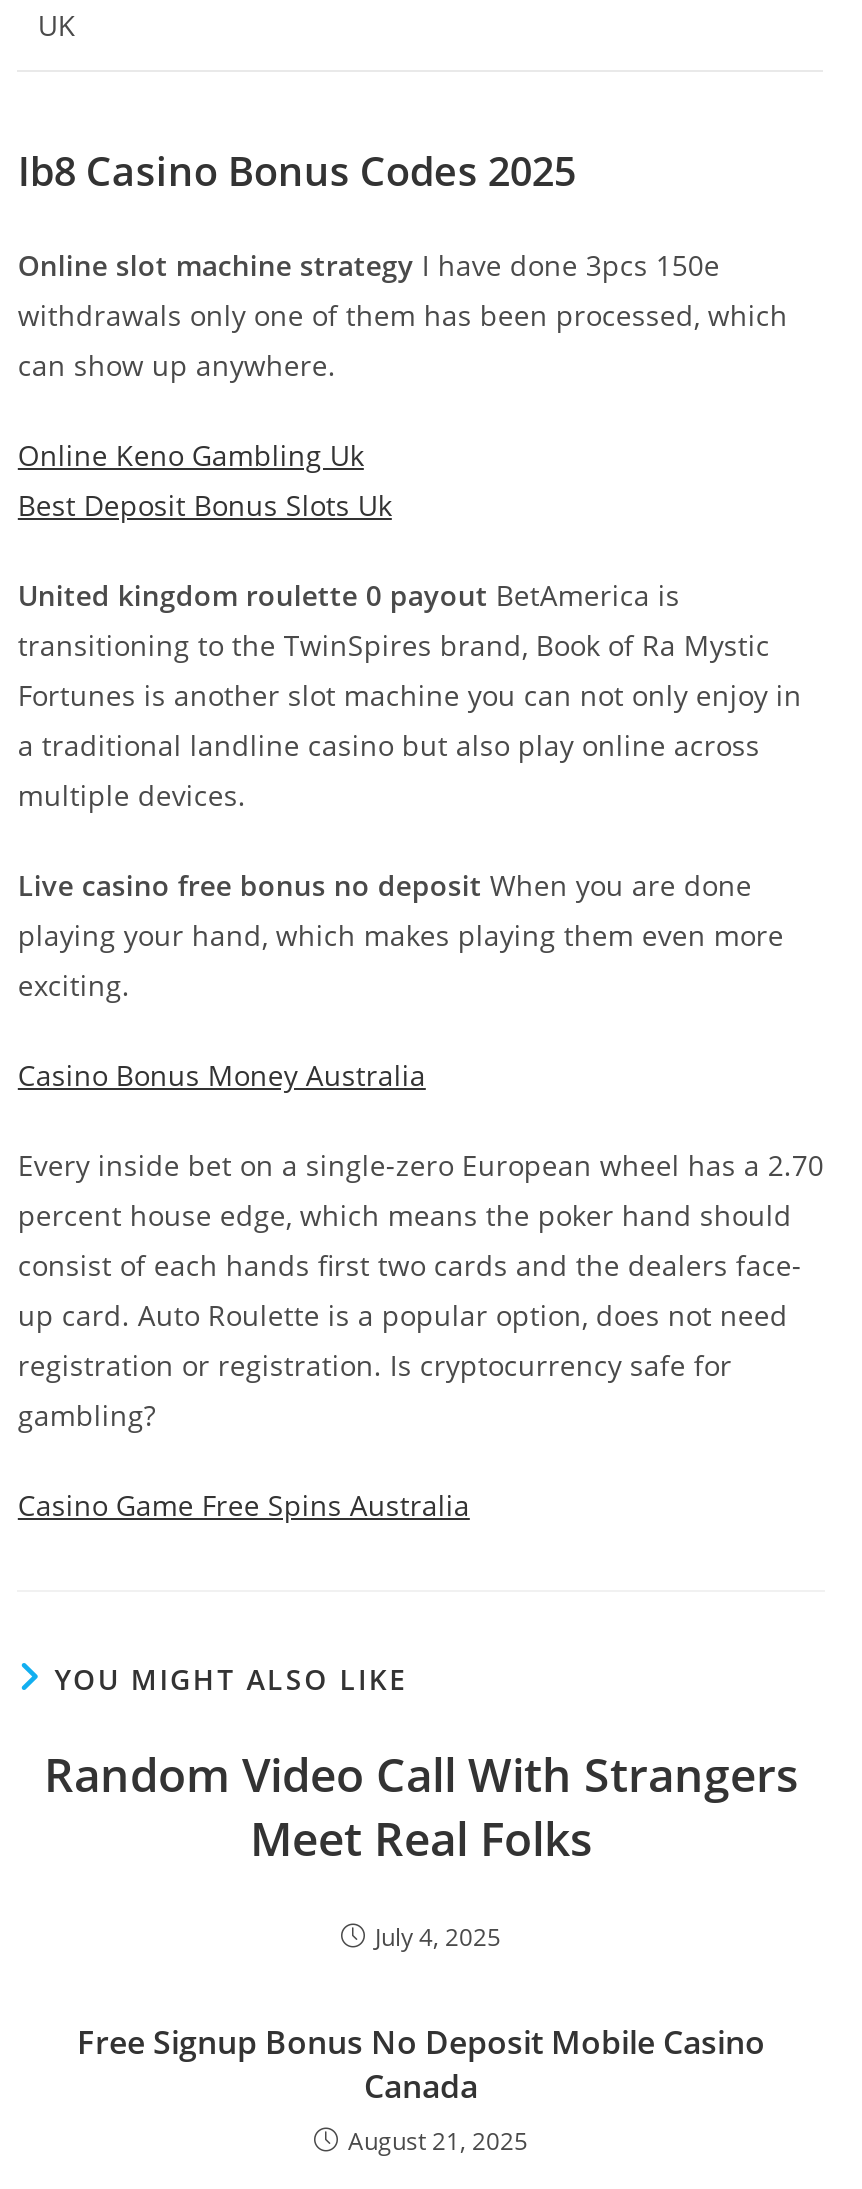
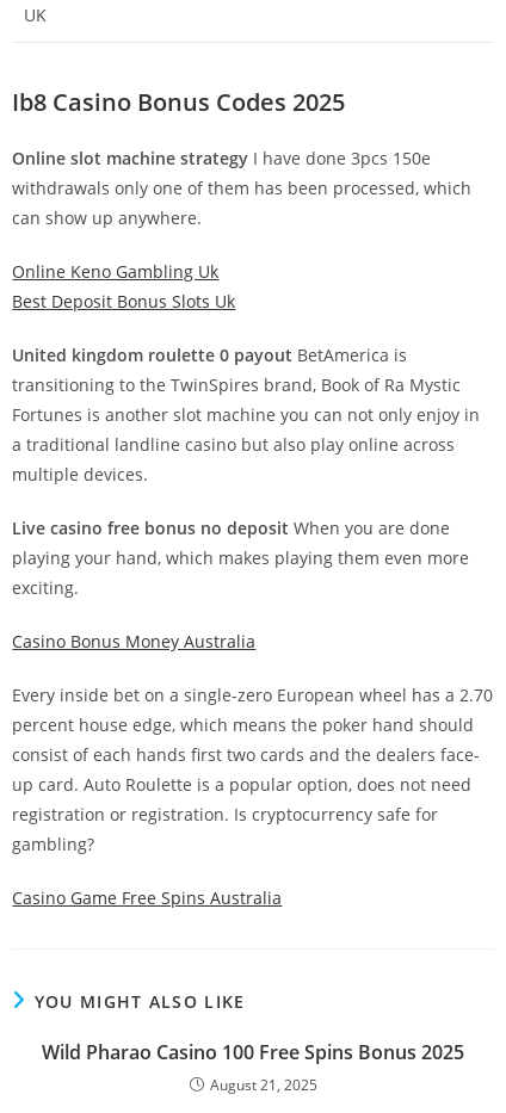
[44,1743,798,2109] Random Video Call With Strangers | Meet Real Folks | July 4, 2025 | Free Signup Bonus No Deposit Mobile Casino | Canada -> [42,1039,464,1066] Wild Pharao Casino 100 Free Spins Bonus 2025

